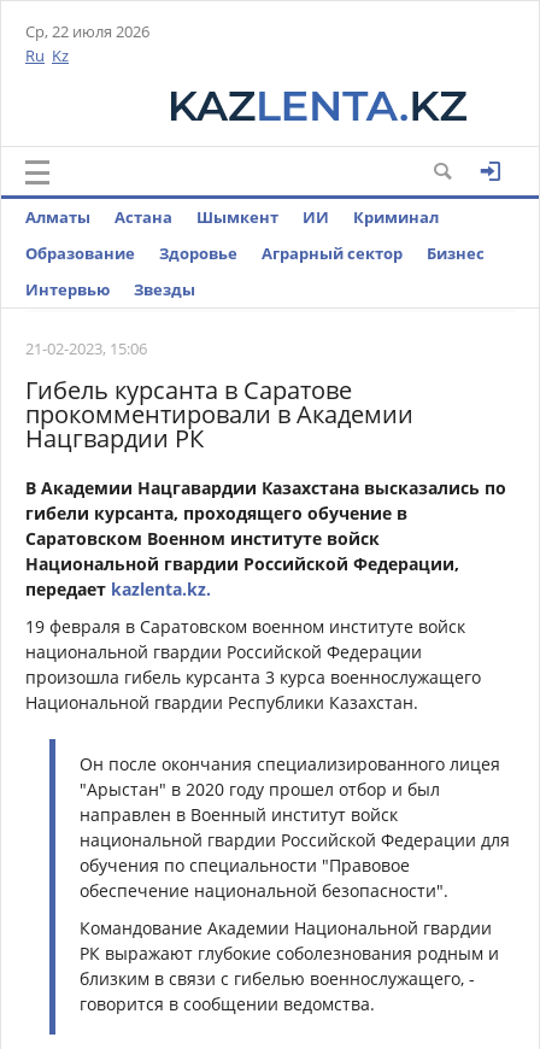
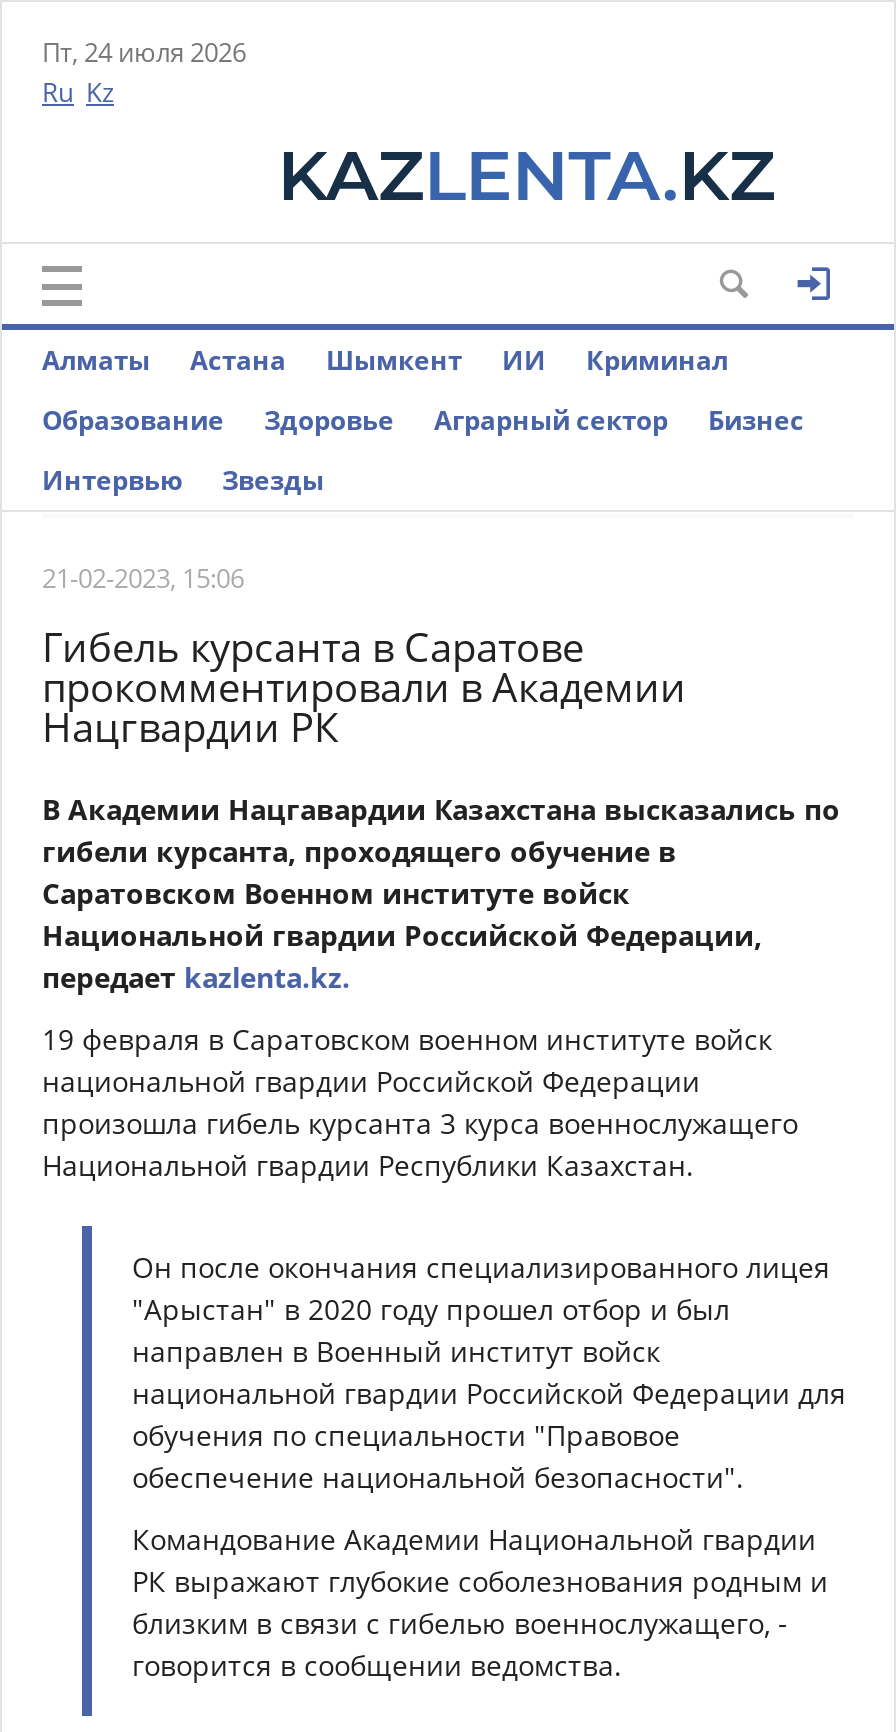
[25,20,149,42] Ср, 22 июля 2026 -> [42,34,246,70] Пт, 24 июля 2026

